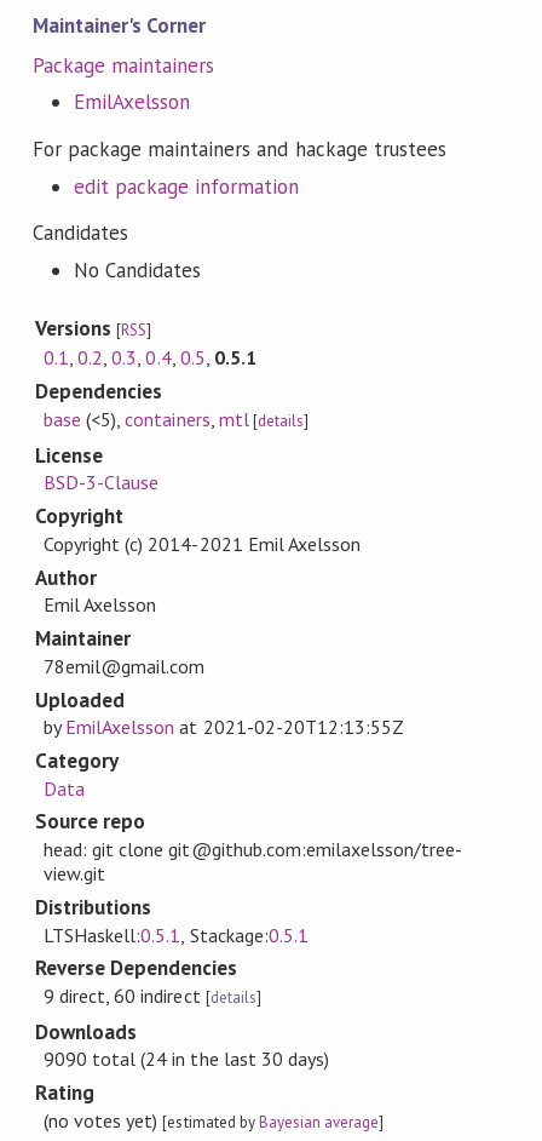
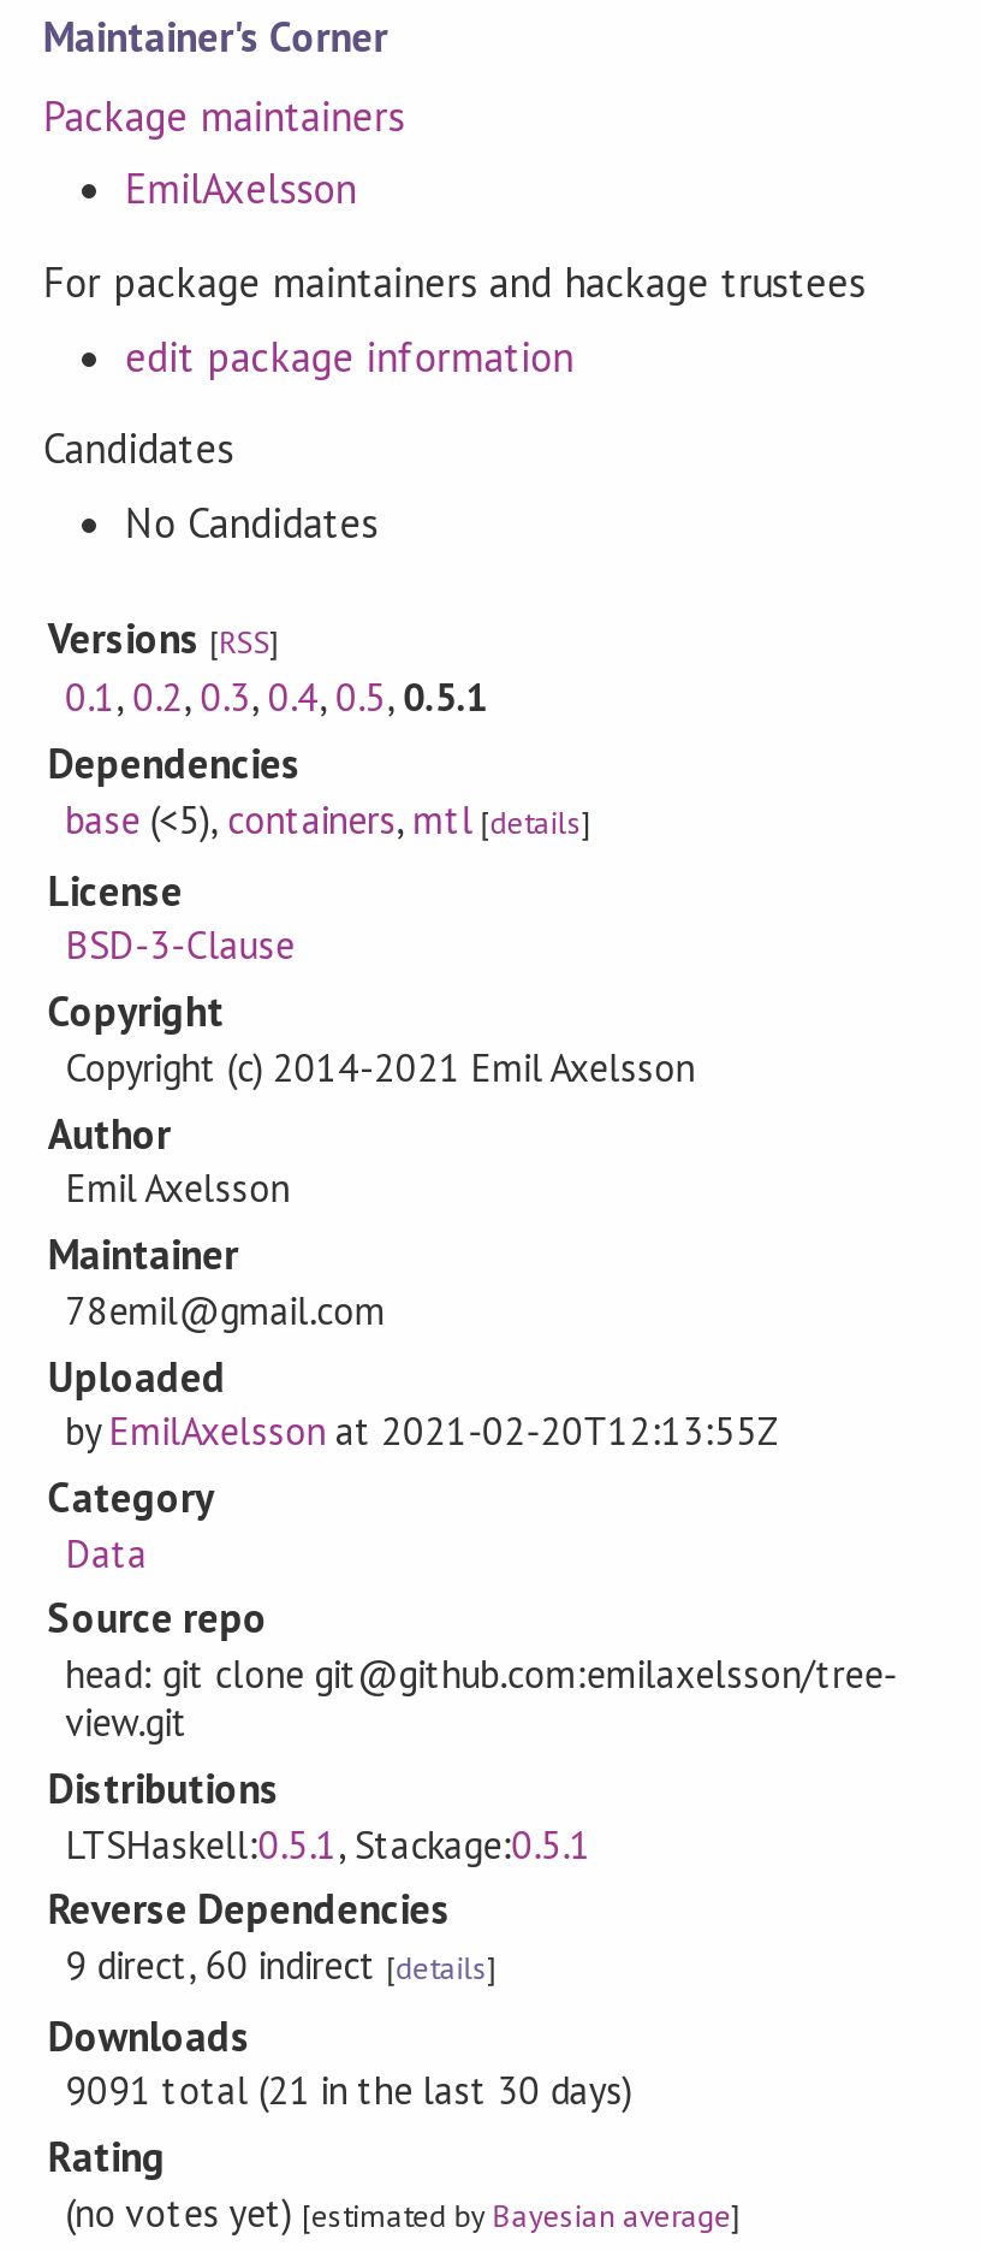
[44,1047,329,1071] 9090 total (24 in the last 30 days) -> [65,2067,632,2115] 9091 total (21 in the last 30 days)

